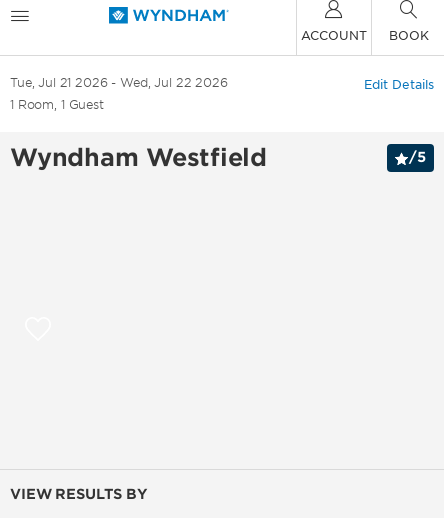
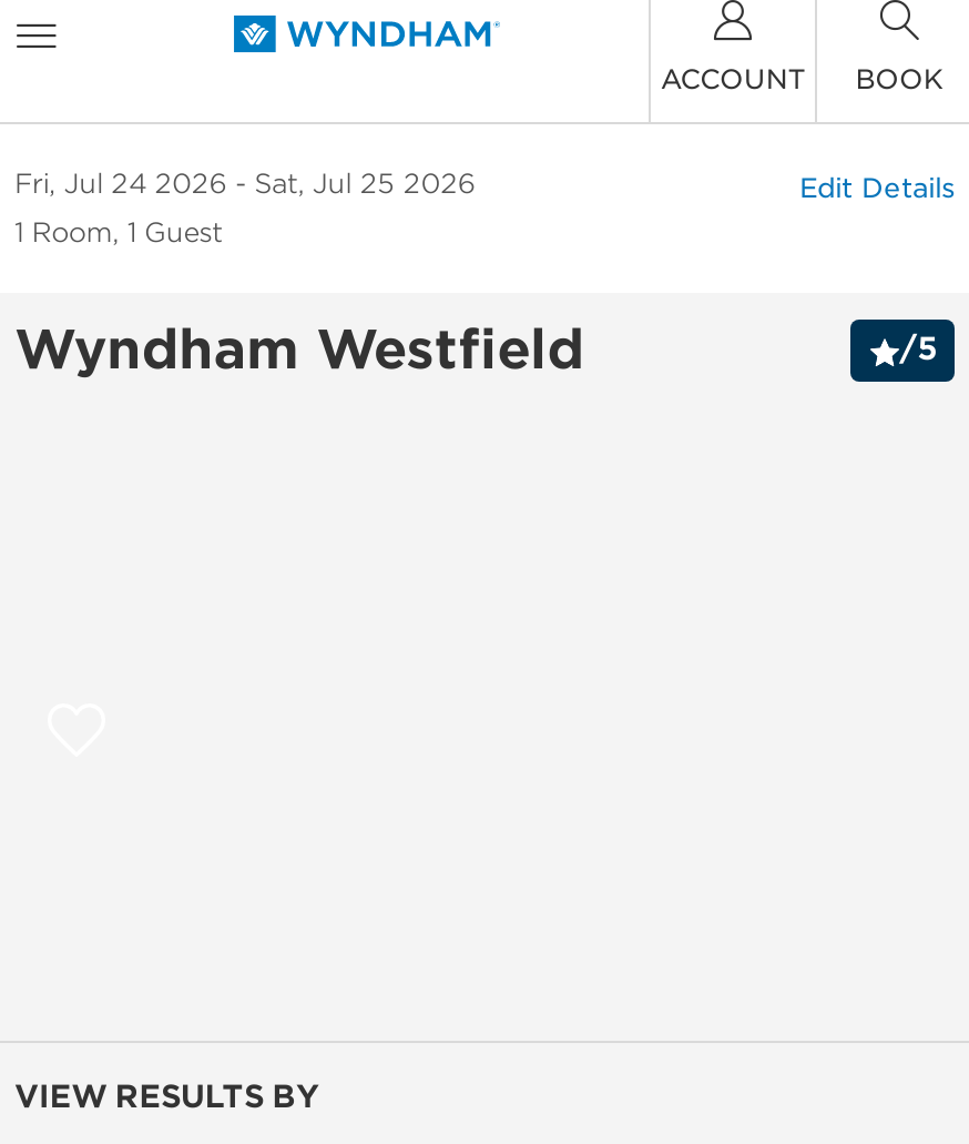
[10,75,108,90] Tue, Jul 21 2026 -> [14,166,226,200] Fri, Jul 24 2026
[120,75,228,90] Wed, Jul 22 2026 -> [254,166,475,200] Sat, Jul 25 2026

